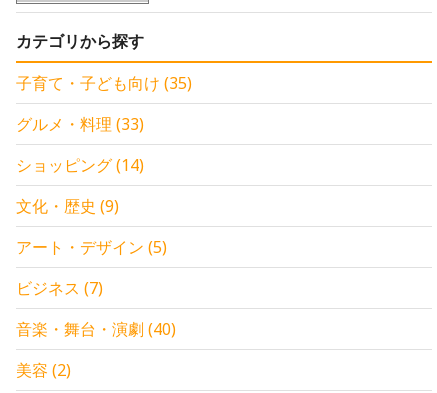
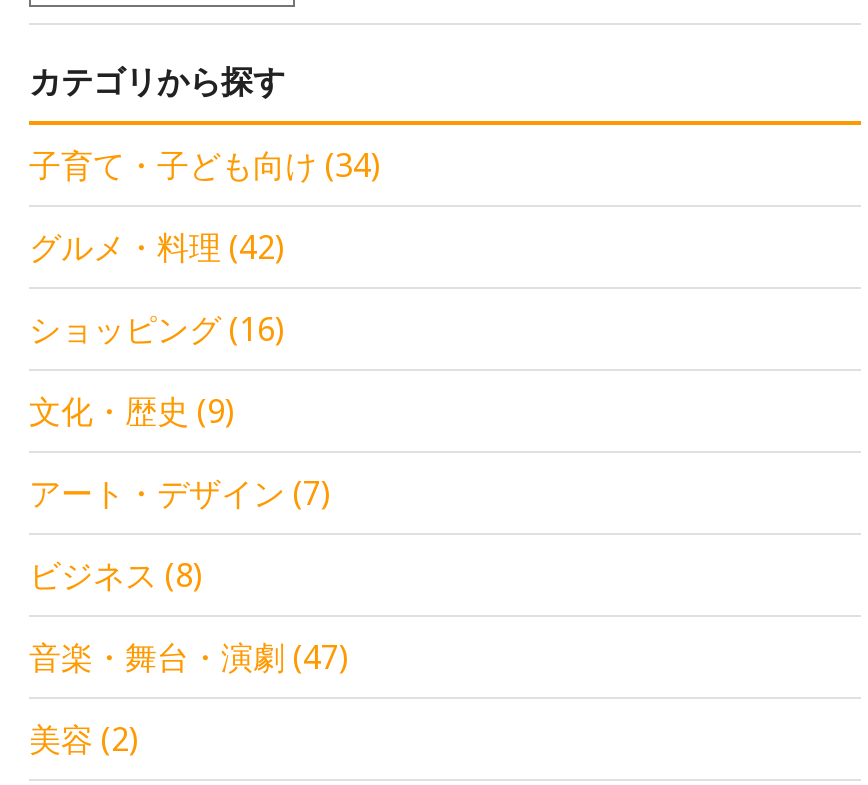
[16,72,192,94] 子育て・子ども向け(35) -> [29,142,381,186] 子育て・子ども向け(34)
[16,113,144,135] グルメ・料理(33) -> [29,224,285,268] グルメ・料理(42)
[16,154,144,176] ショッピング(14) -> [29,306,285,350] ショッピング(16)
[16,236,167,258] アート・デザイン(5) -> [29,470,331,514] アート・デザイン(7)
[16,277,103,299] ビジネス(7) -> [29,552,203,596] ビジネス(8)
[16,318,176,340] 音楽・舞台・演劇(40) -> [29,634,349,678] 音楽・舞台・演劇(47)

